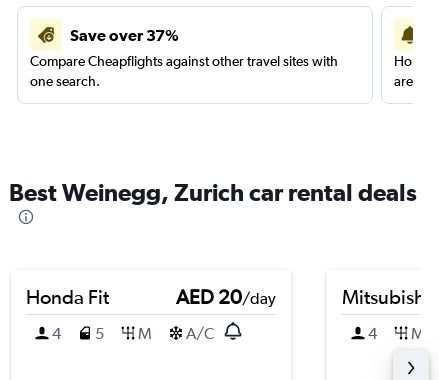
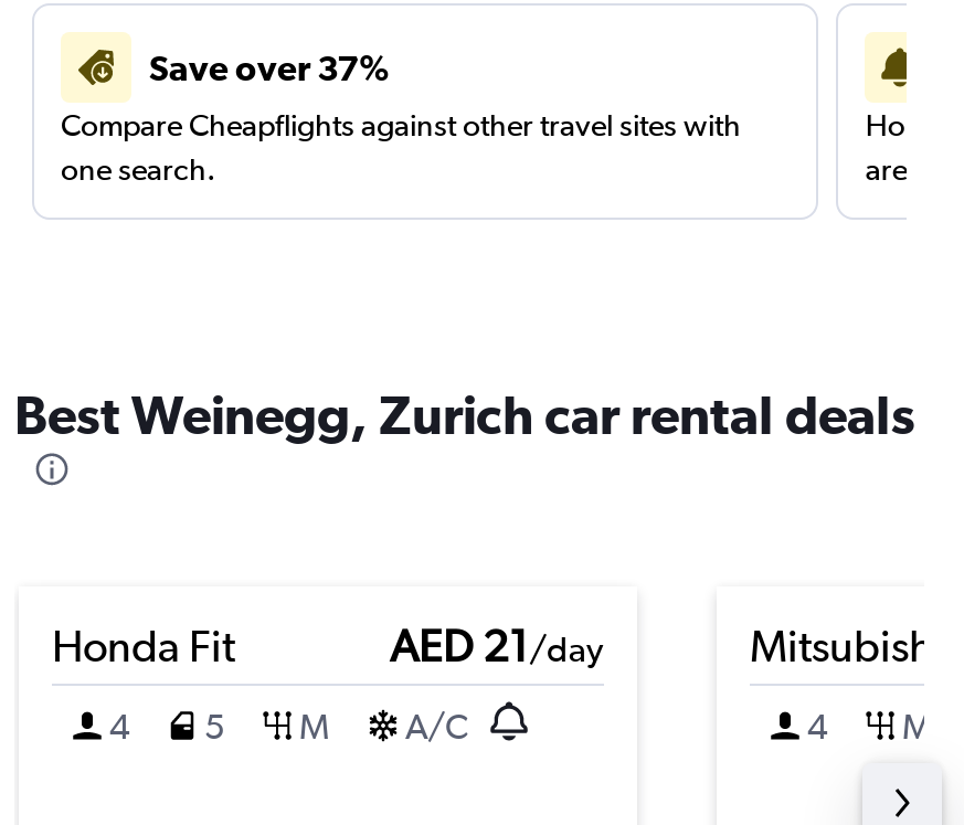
[176,285,276,308] AED 20 /day -> [390,620,604,670] AED 21 /day

